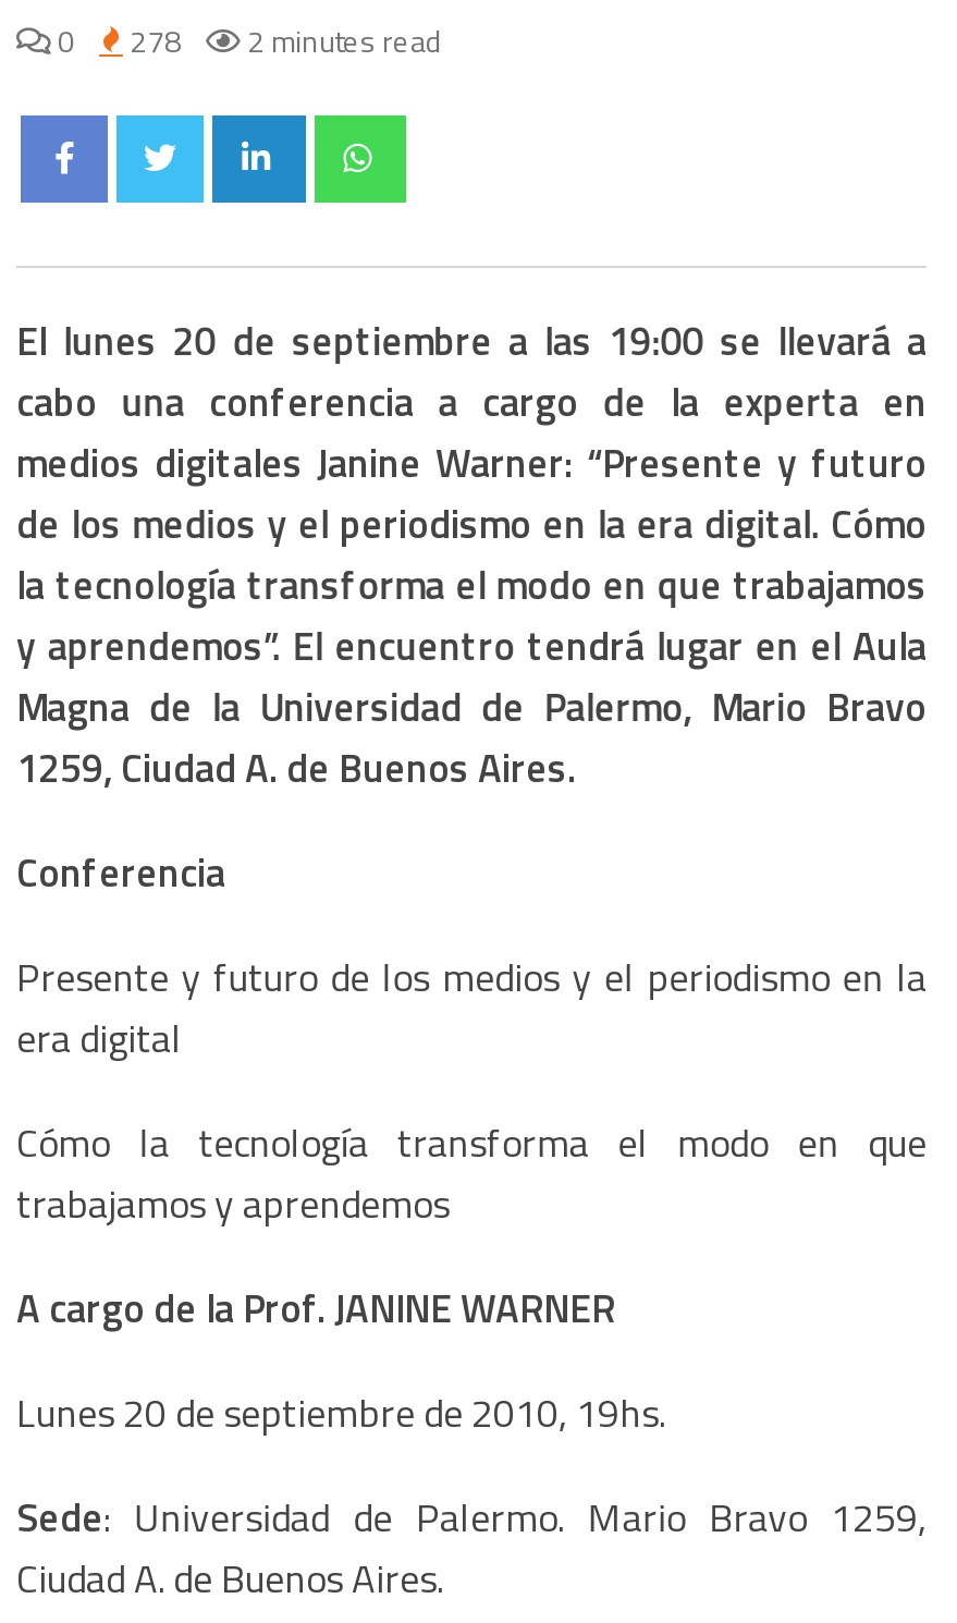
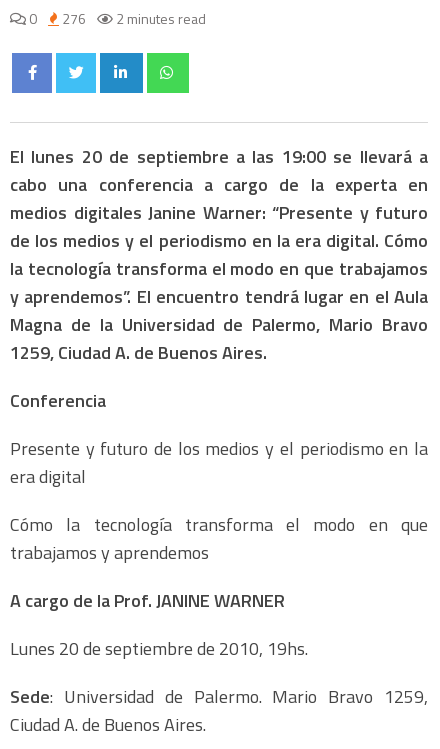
[51,17,443,63] 0 278 2 minutes read -> [26,8,206,29] 0 276 2 minutes read

